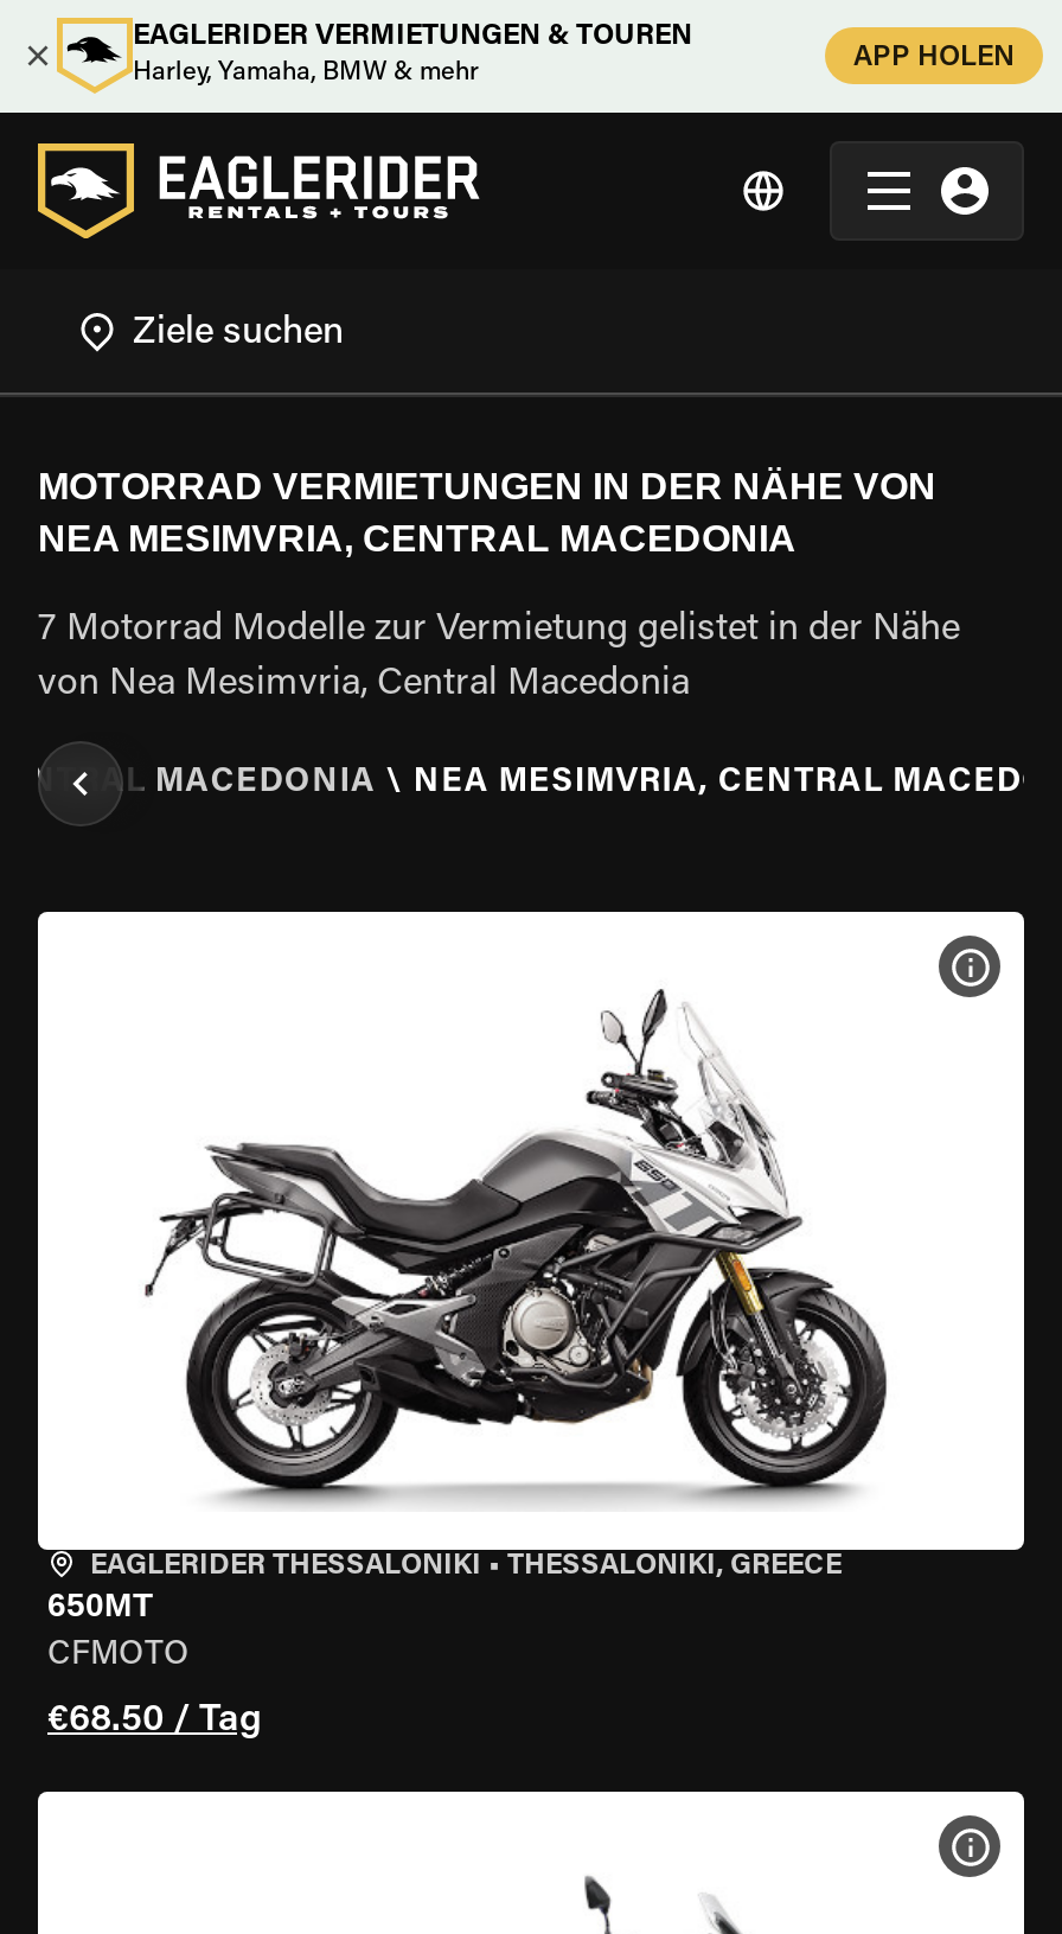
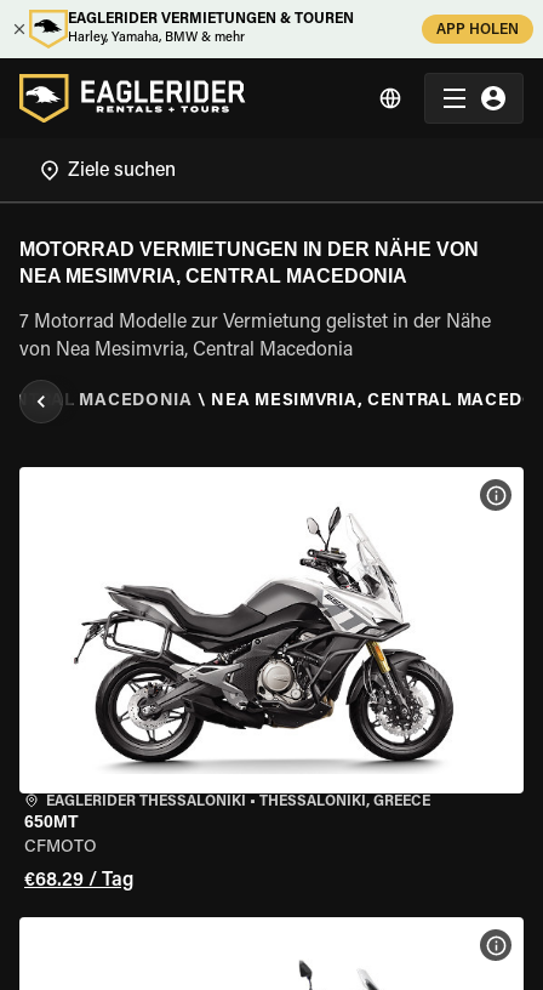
[47,1702,261,1740] €68.50 / Tag -> [24,871,133,891] €68.29 / Tag

